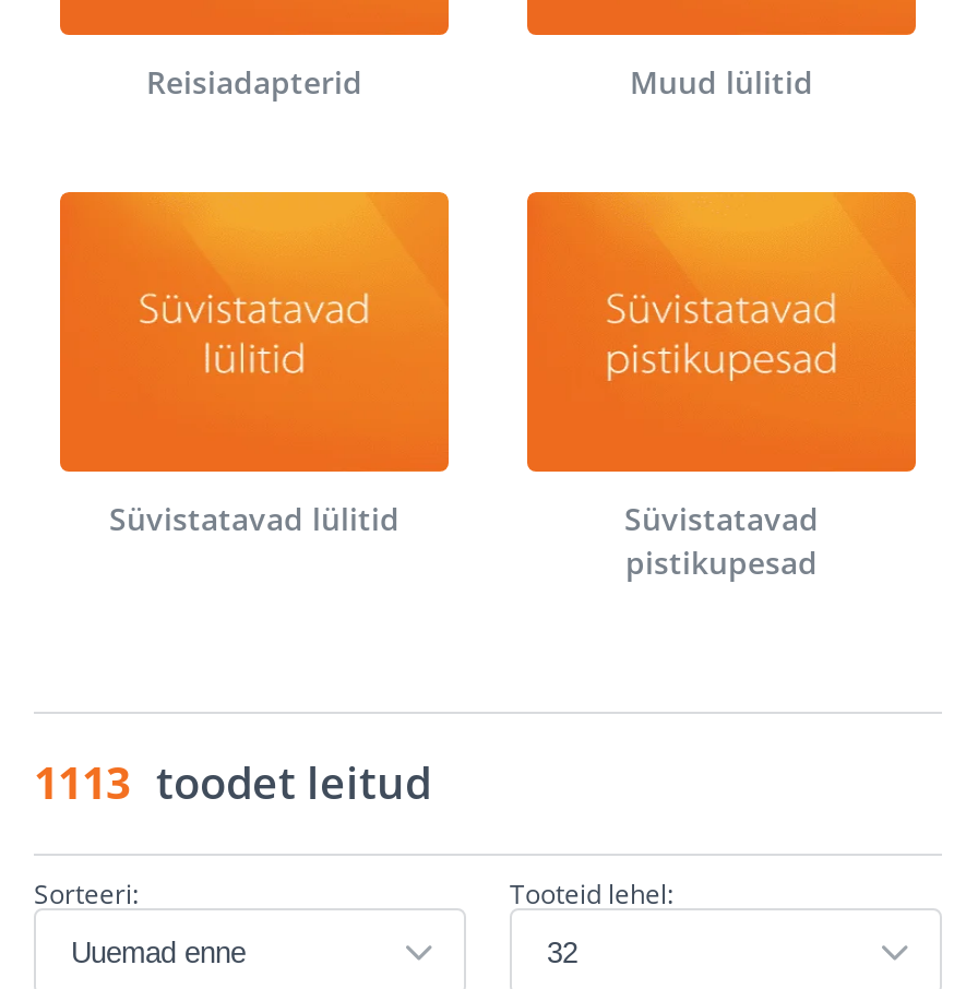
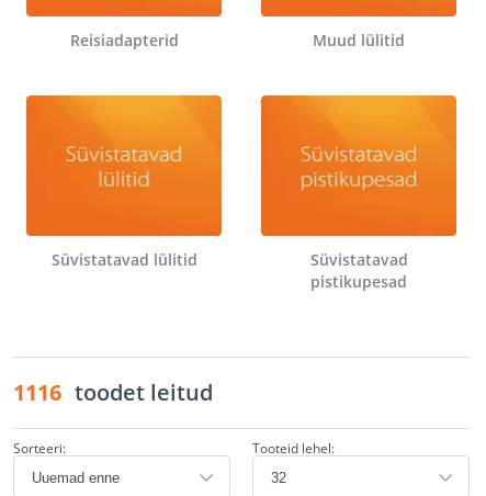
[34,753,431,812] 1113 toodet leitud -> [13,377,213,407] 1116 toodet leitud

